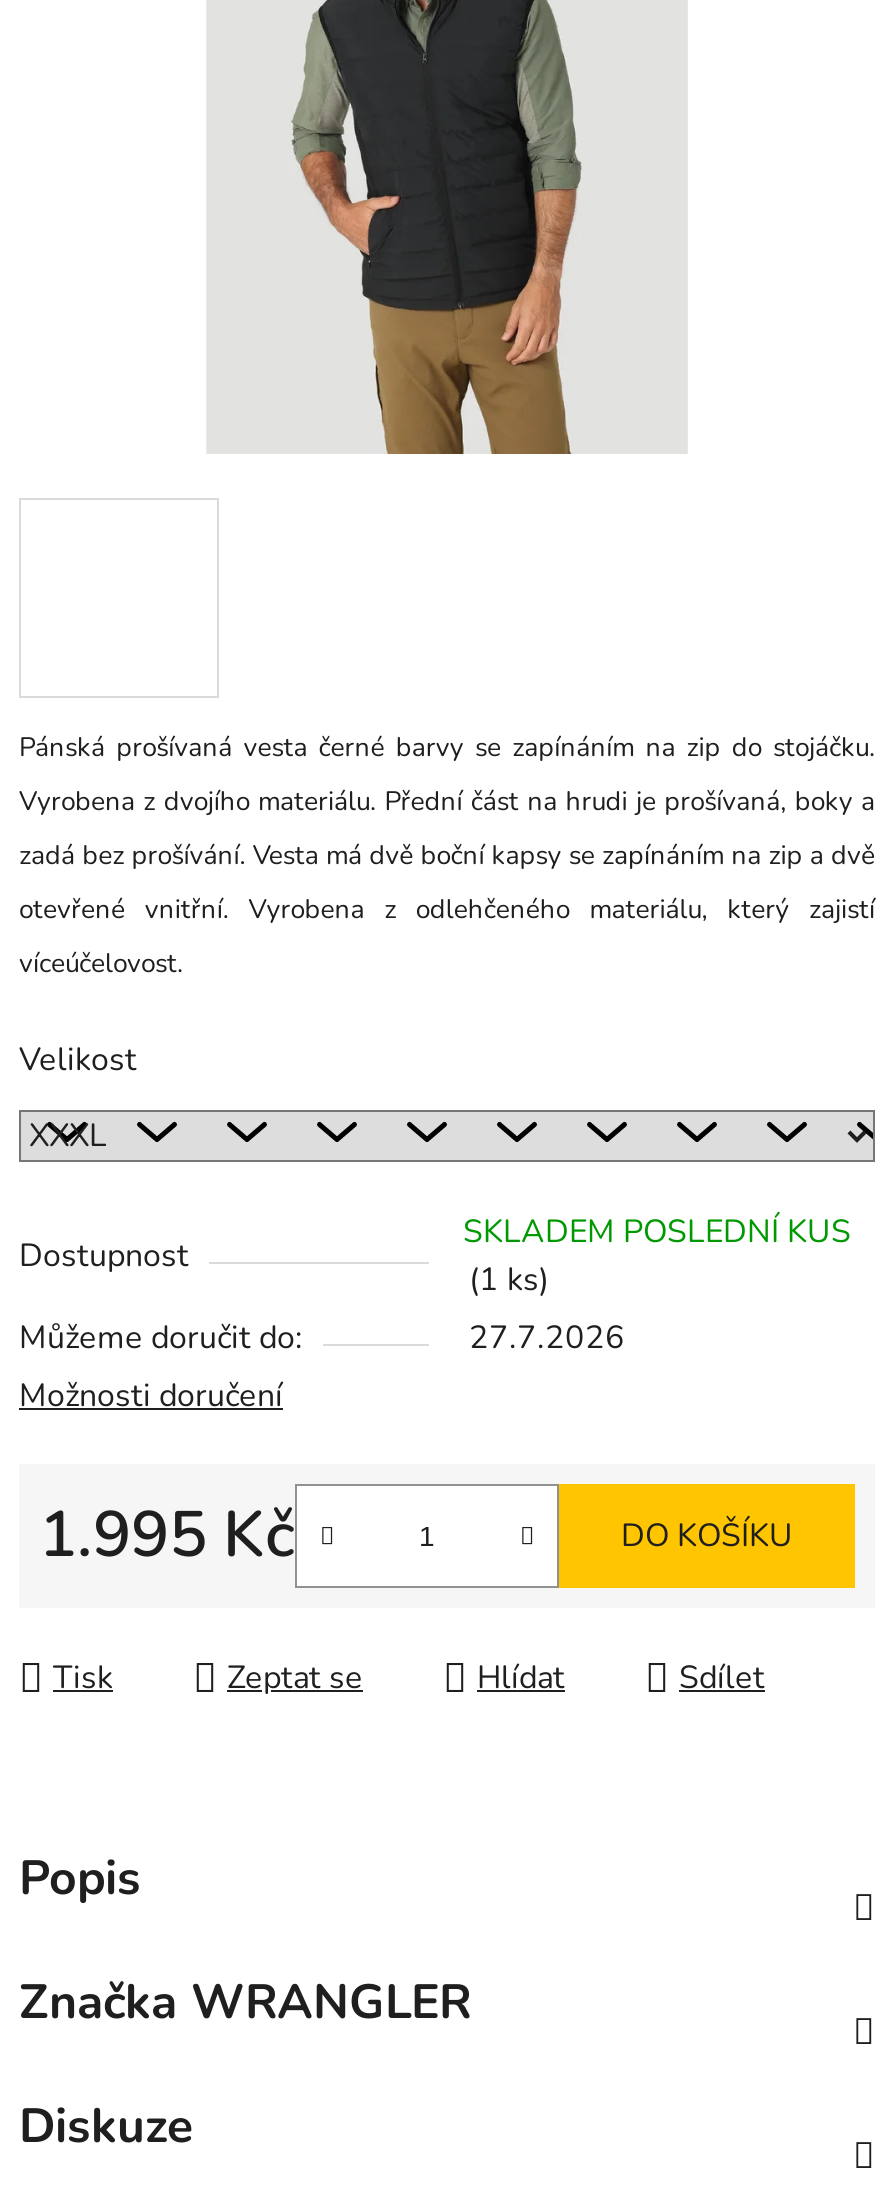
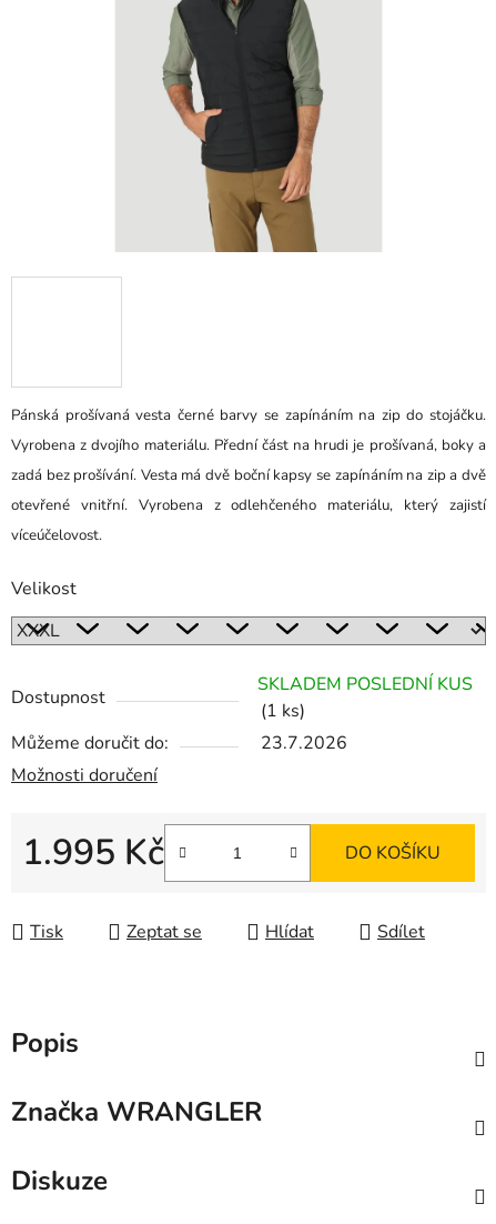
[469,1316,625,1360] 27.7.2026 -> [261,731,347,756] 23.7.2026

